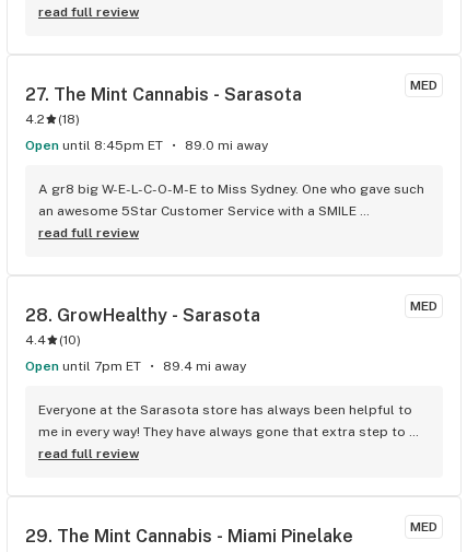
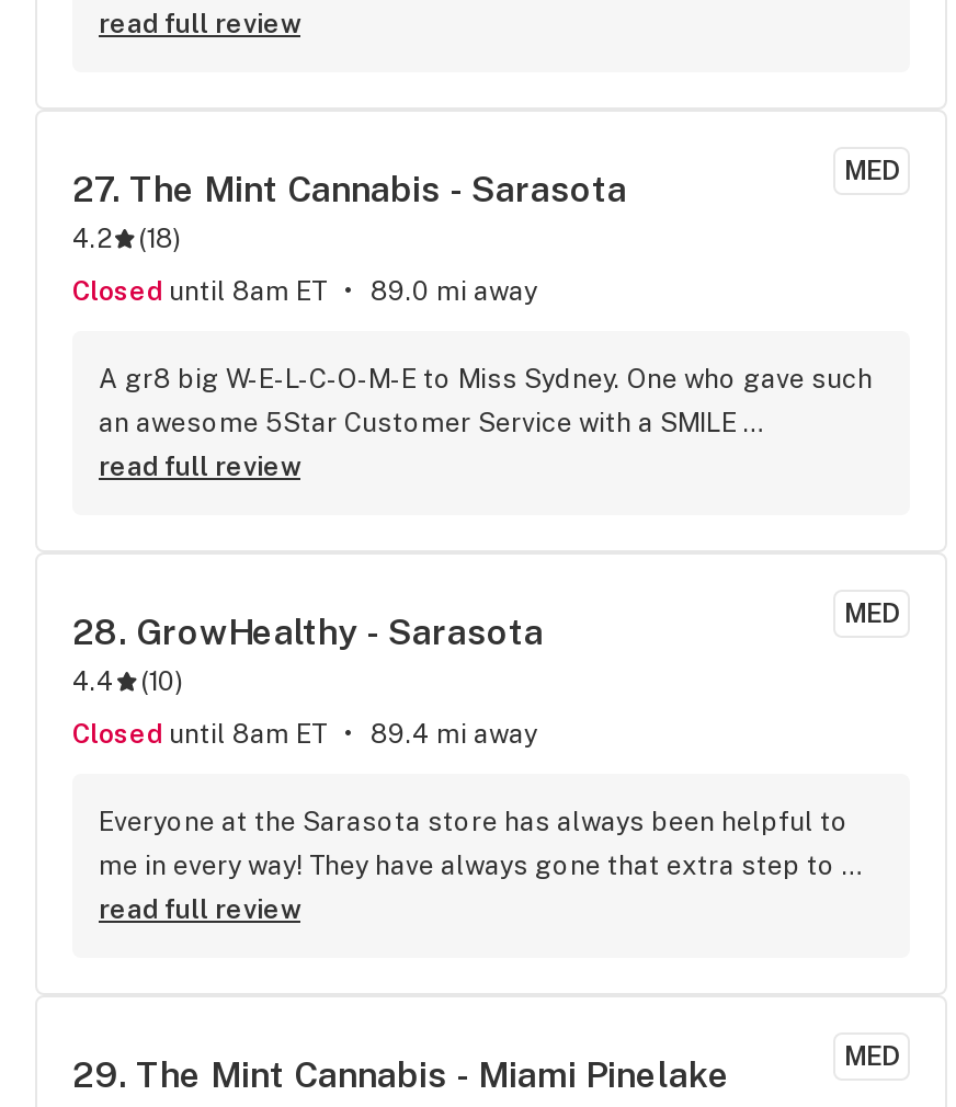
[35,138,163,153] Open until 8:45pm ET -> [90,276,327,307] Closed until 8am ET
[35,359,141,374] Open until 7pm ET -> [90,719,327,750] Closed until 8am ET

